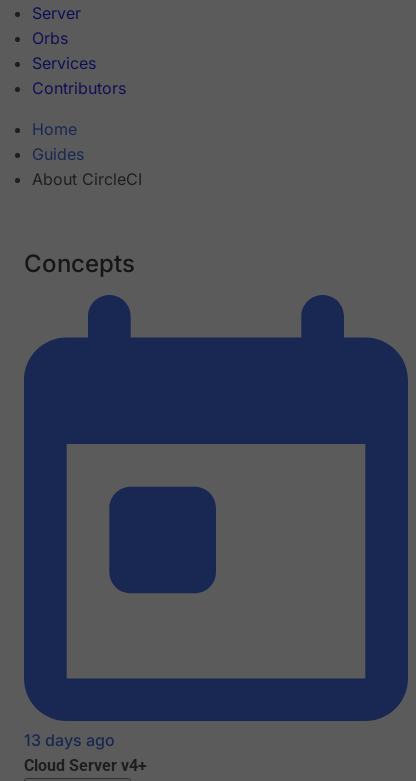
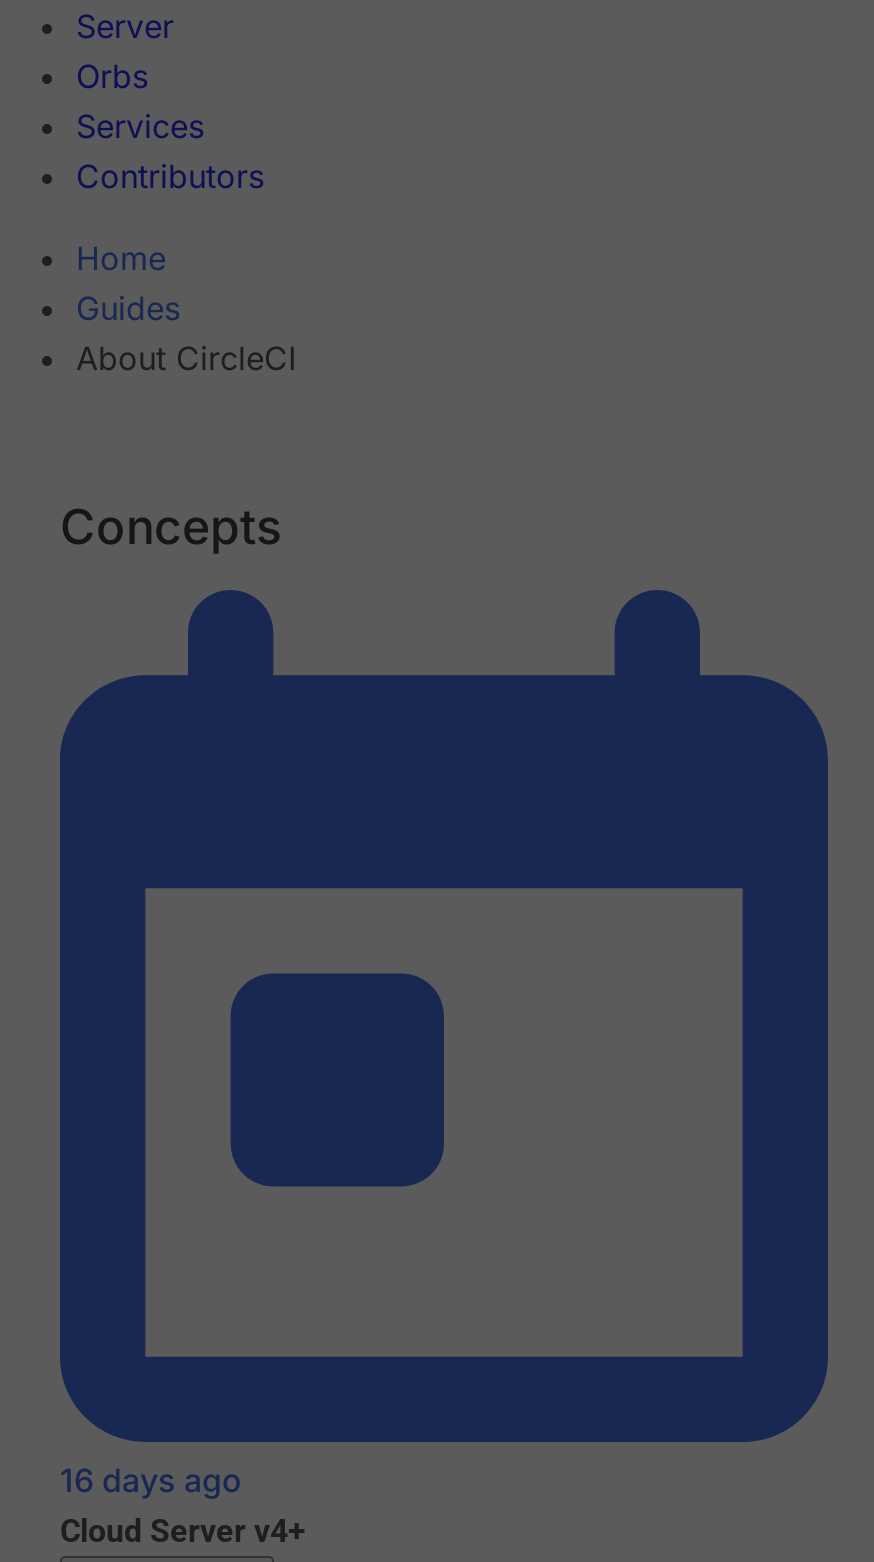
[24,730,115,750] 13 days ago -> [60,1461,242,1501] 16 days ago

